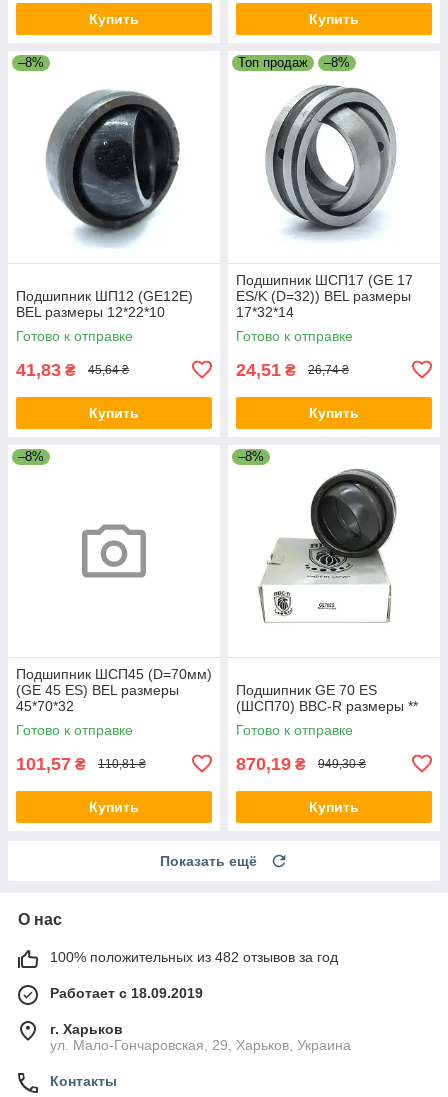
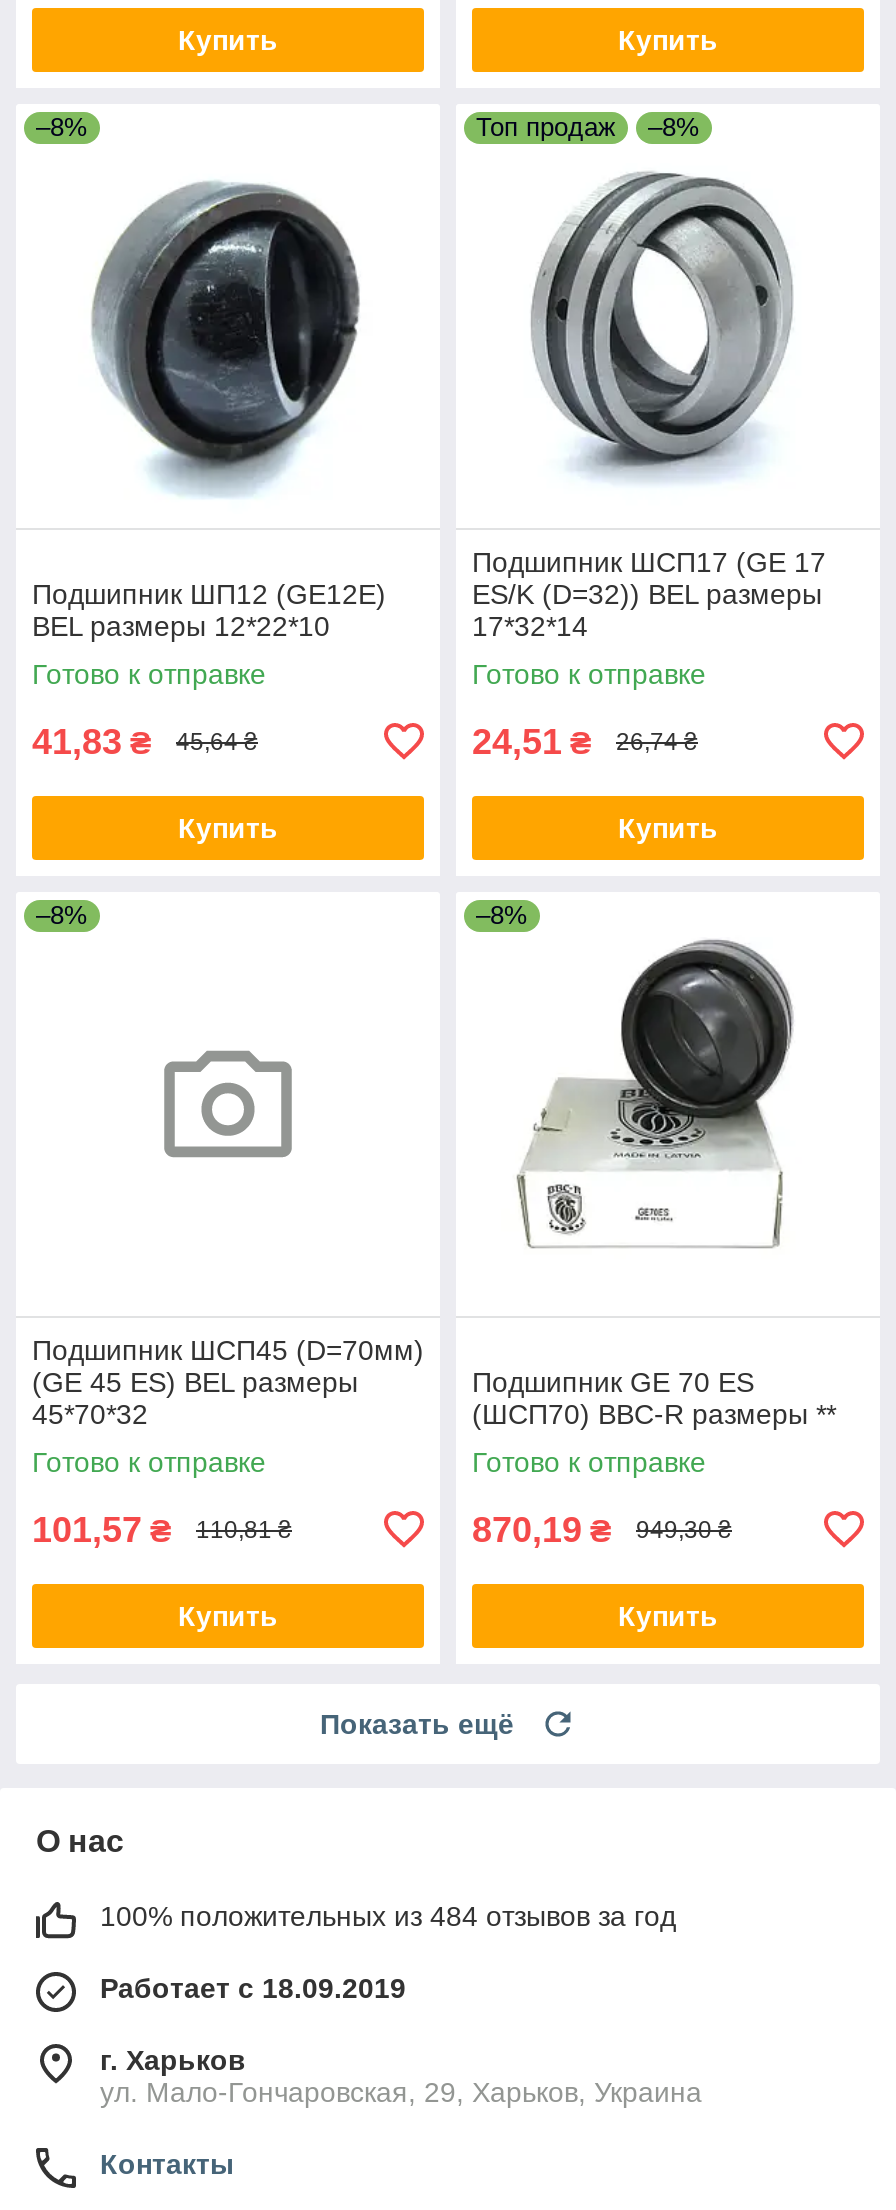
[50,949,338,965] 100% положительных из 482 отзывов за год -> [100,1900,676,1932] 100% положительных из 484 отзывов за год

